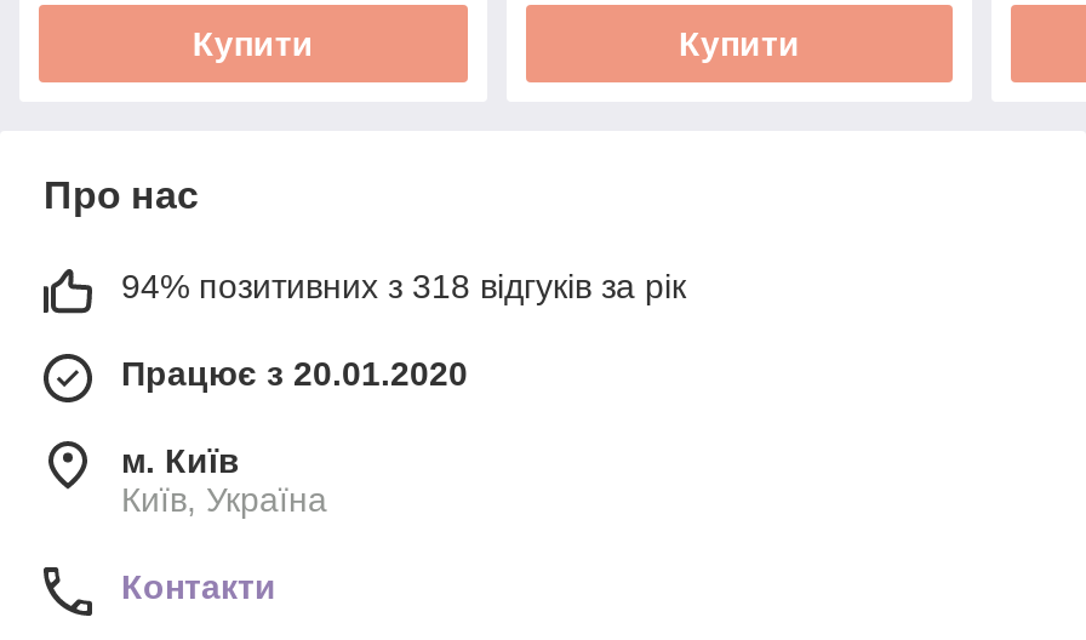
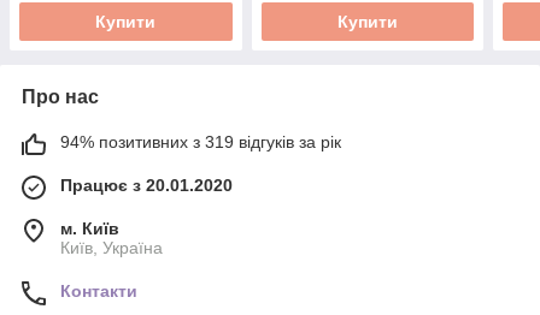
[121,268,686,306] 94% позитивних з 318 відгуків за рік -> [60,133,341,152] 94% позитивних з 319 відгуків за рік

